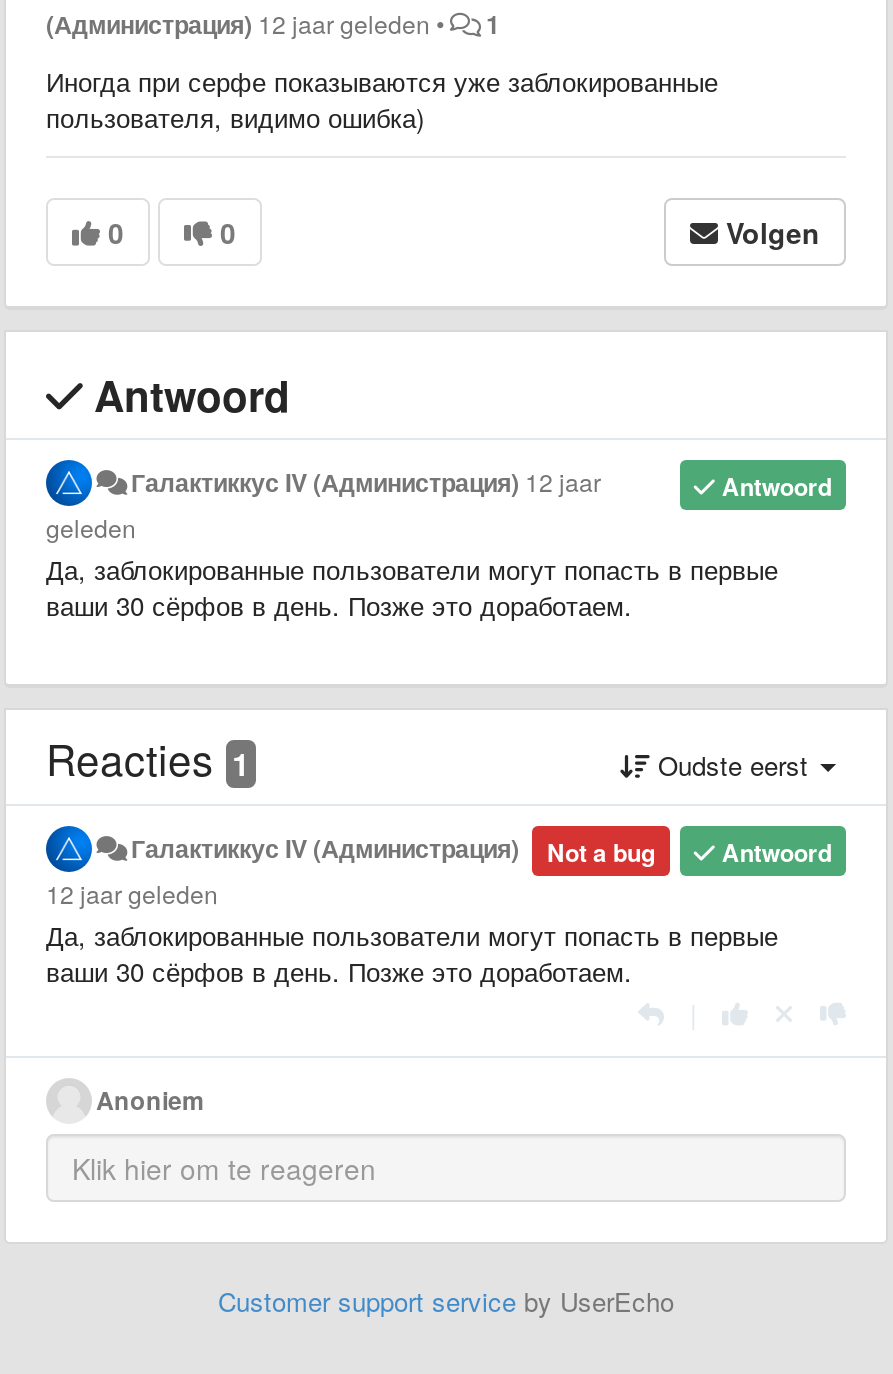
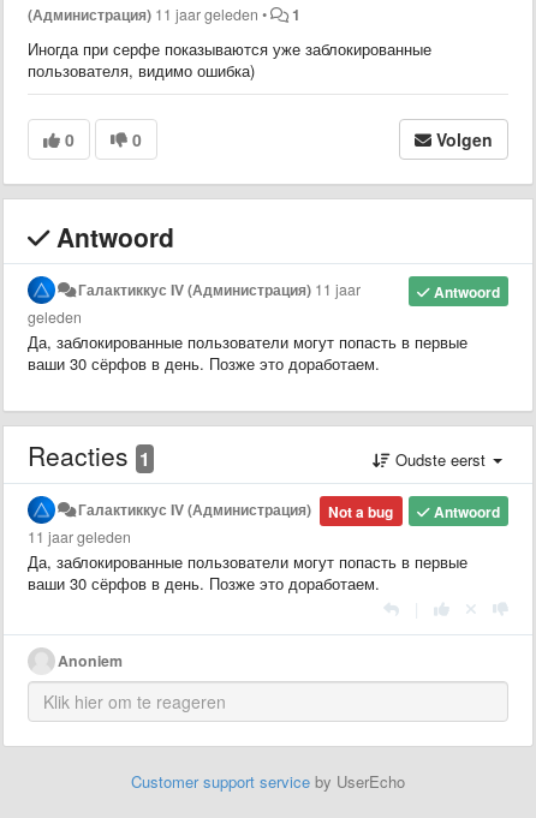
[46,5,450,41] (Администрация) 12 jaar geleden • -> [28,3,270,25] (Администрация) 11 jaar geleden •
[131,463,601,499] Галактиккус IV (Администрация) 12 jaar -> [79,278,361,300] Галактиккус IV (Администрация) 11 jaar
[46,875,218,911] 12 jaar geleden -> [28,526,131,547] 11 jaar geleden

